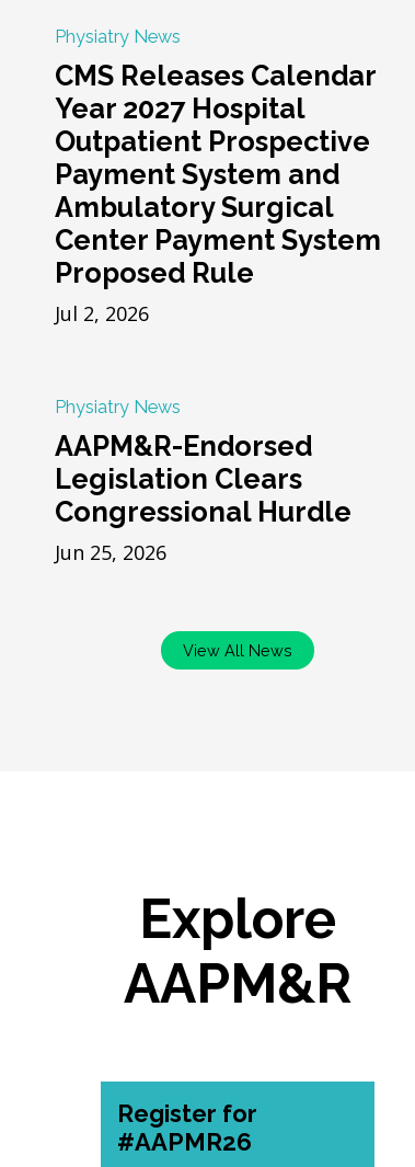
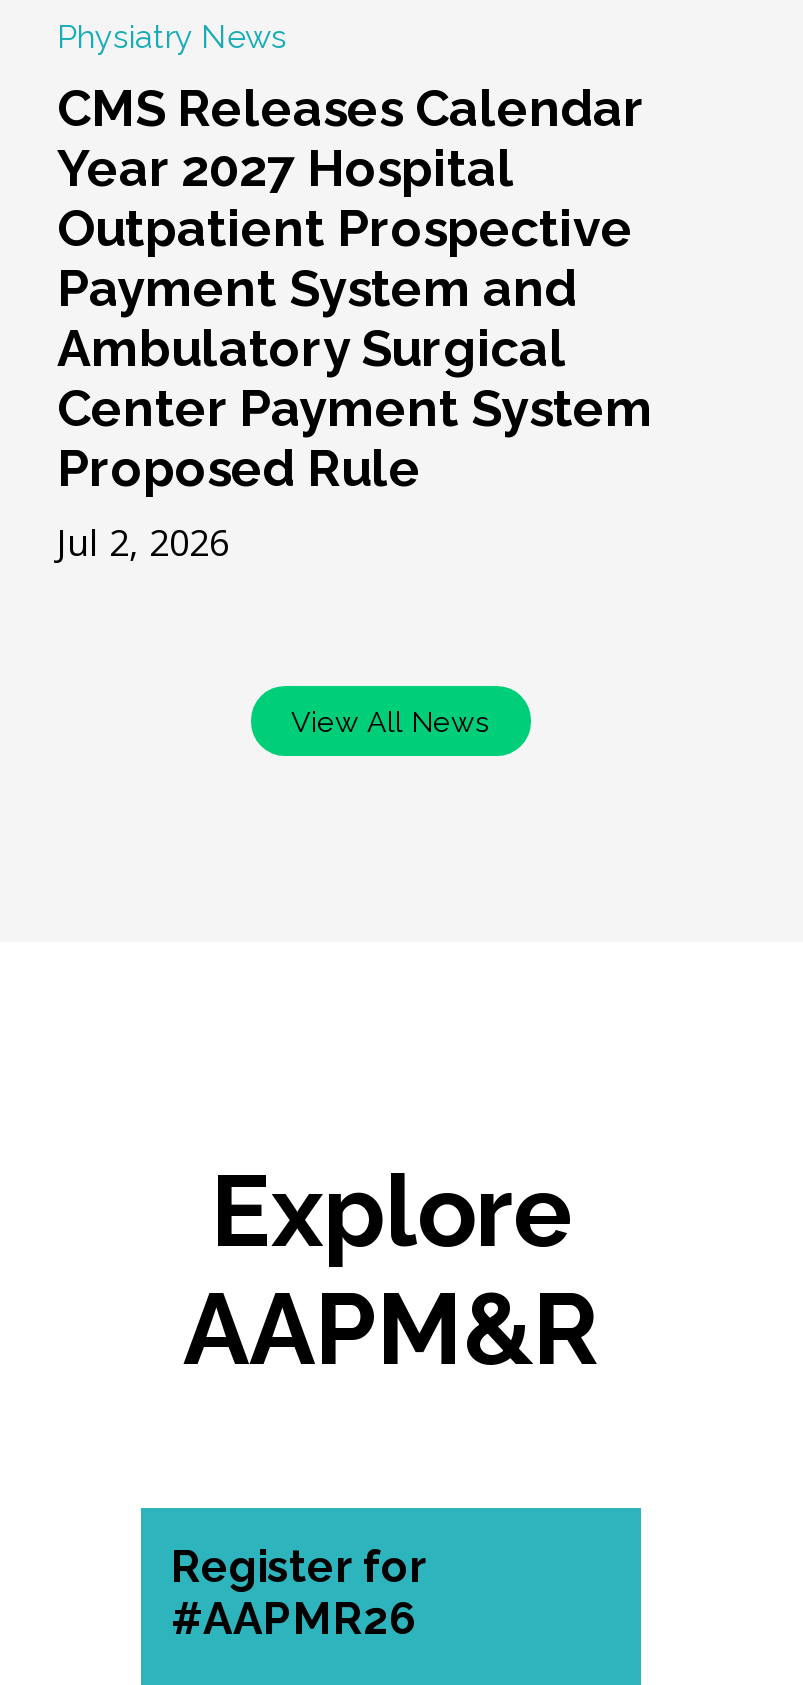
[55,397,351,566] Physiatry News | AAPM&R-Endorsed | Legislation Clears | Congressional Hurdle | Jun 25, 2026 -> none

